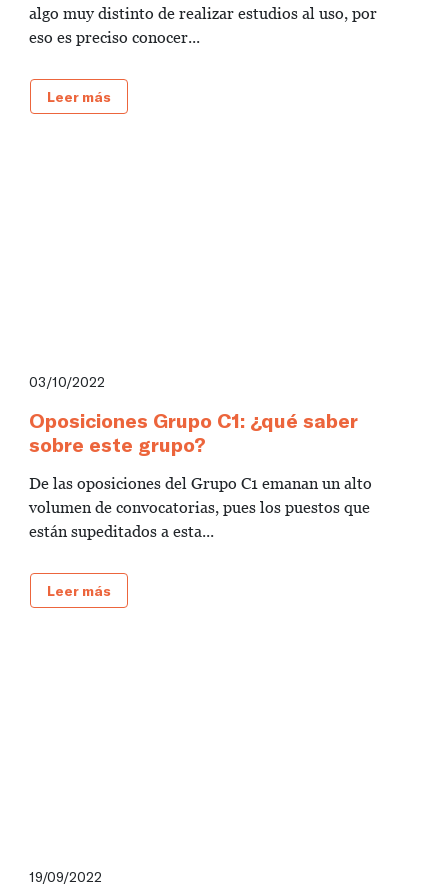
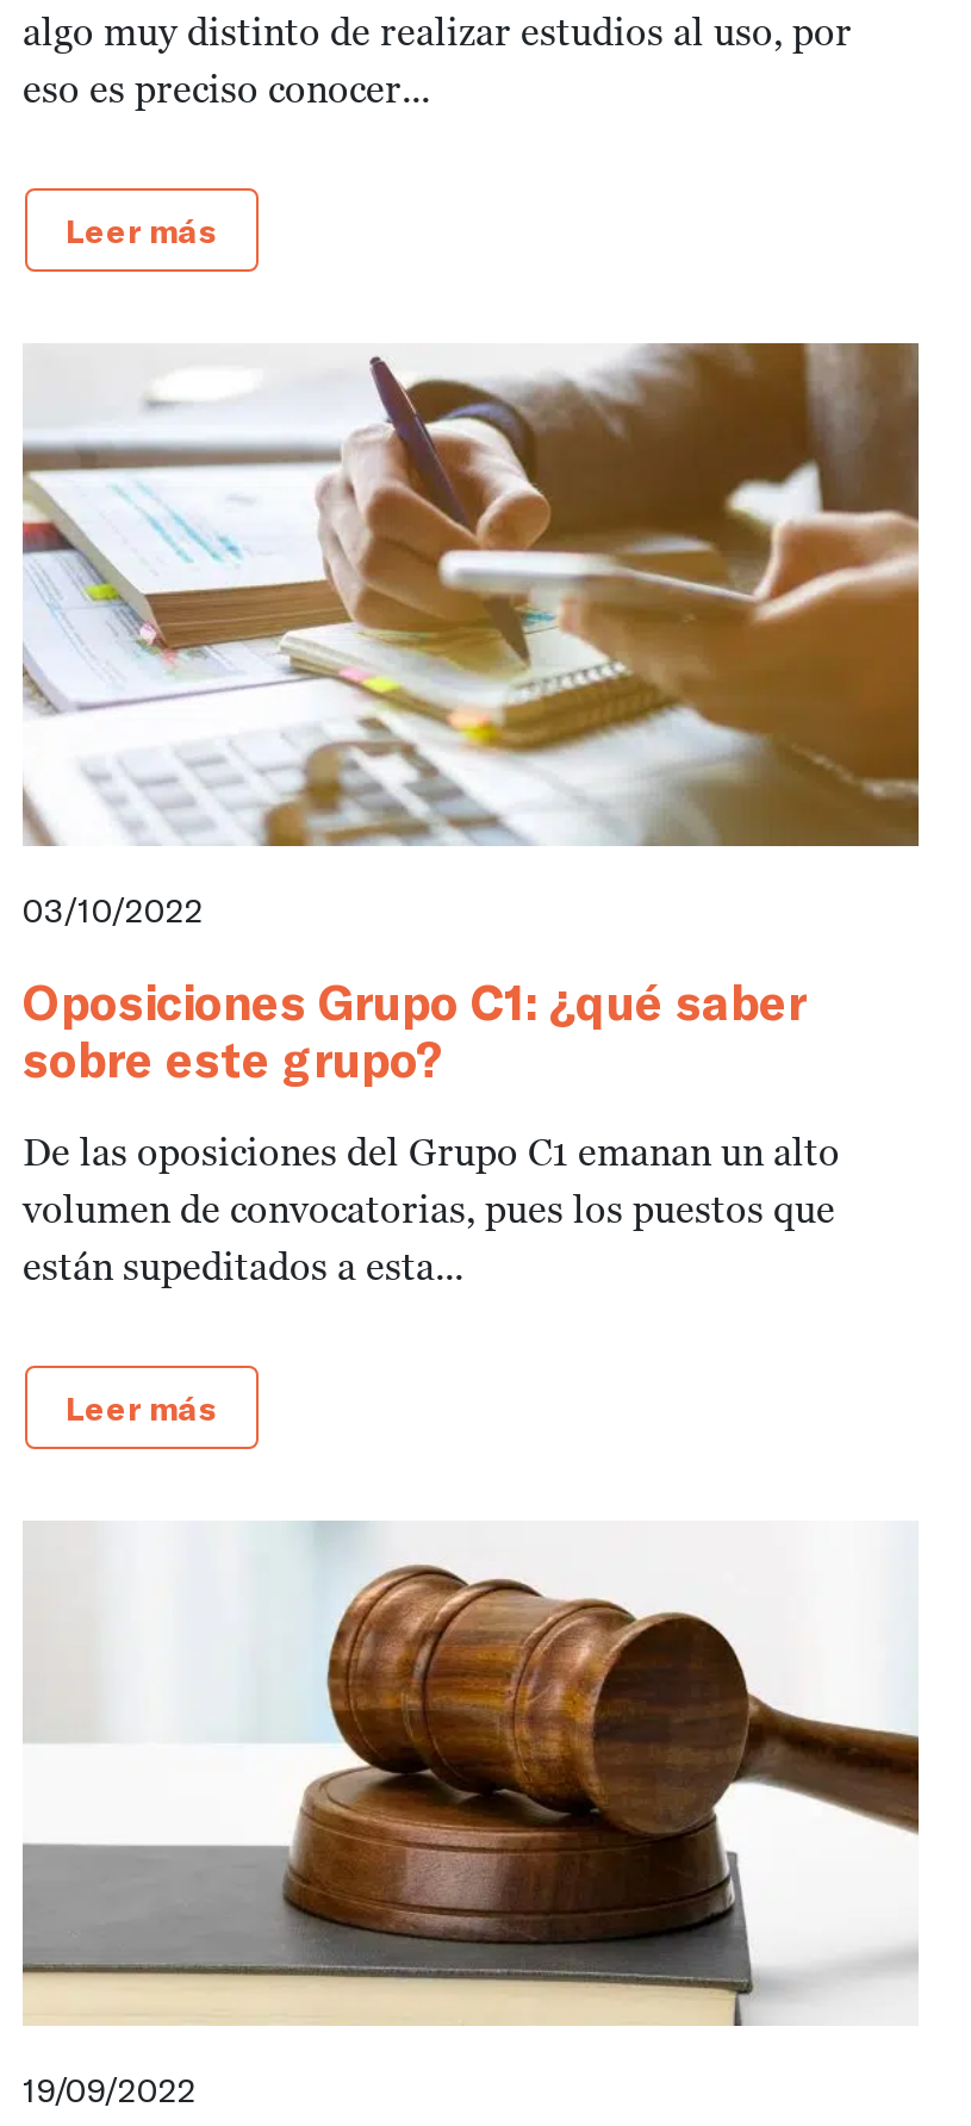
none -> [20,341,921,848] [image]
none -> [20,1521,921,2028] [image]

